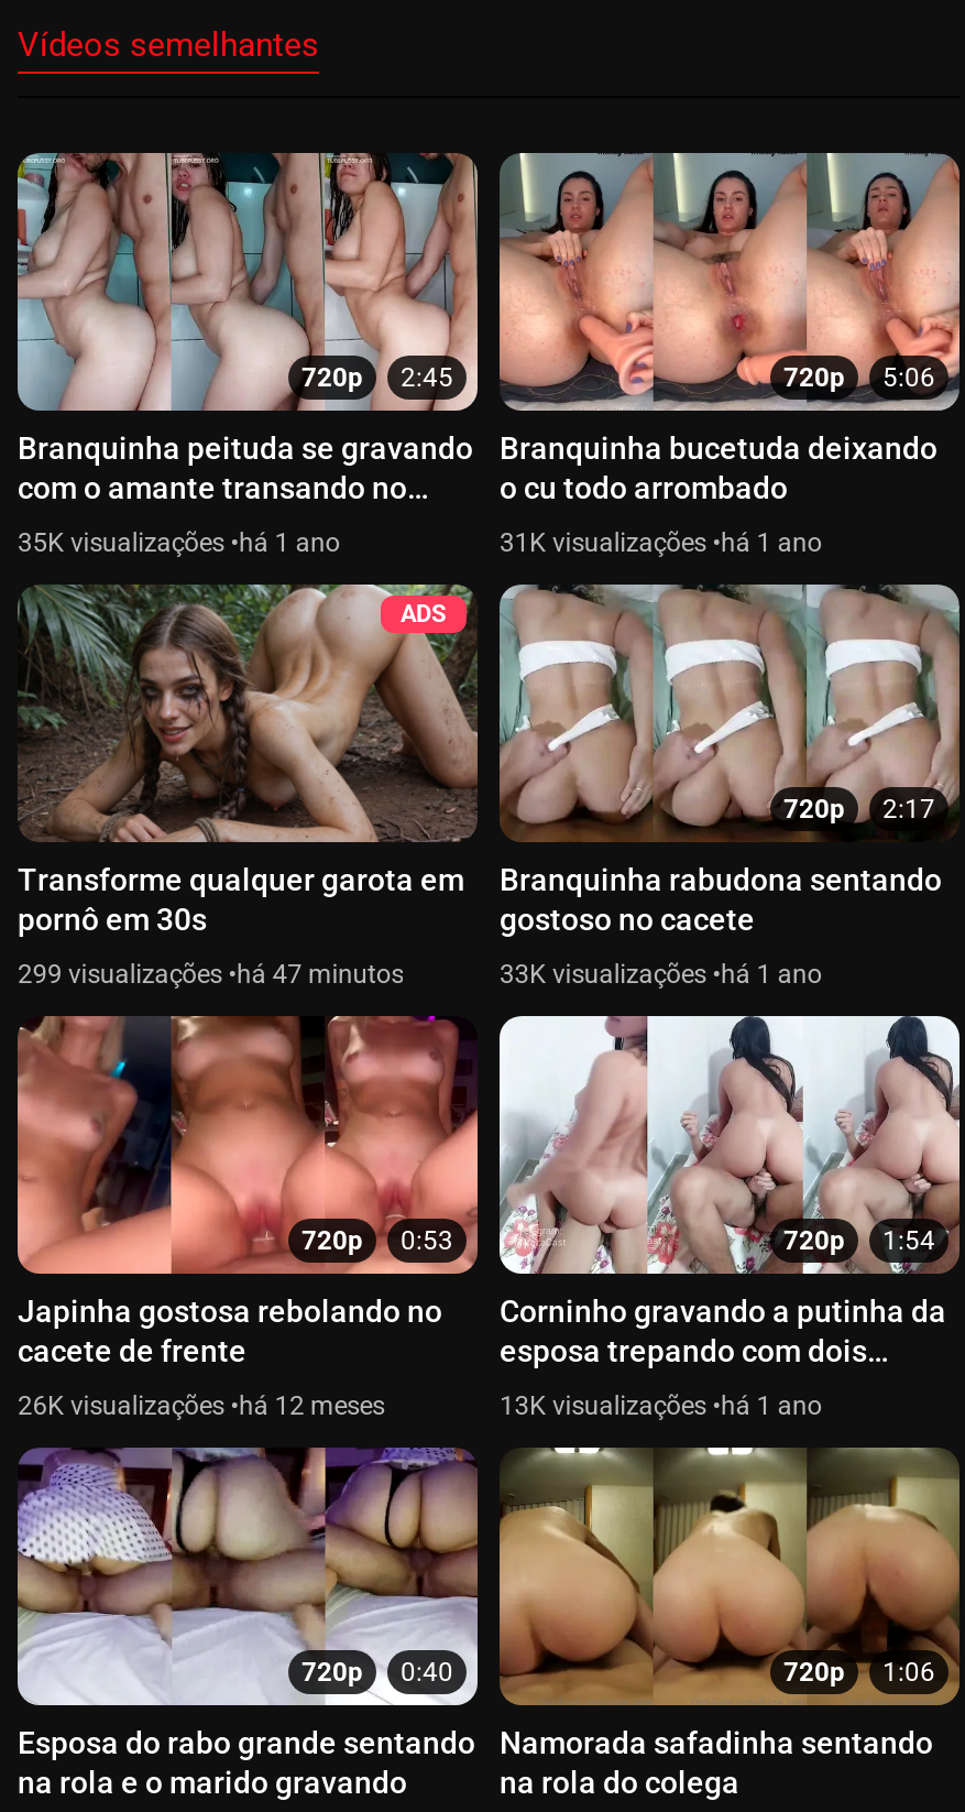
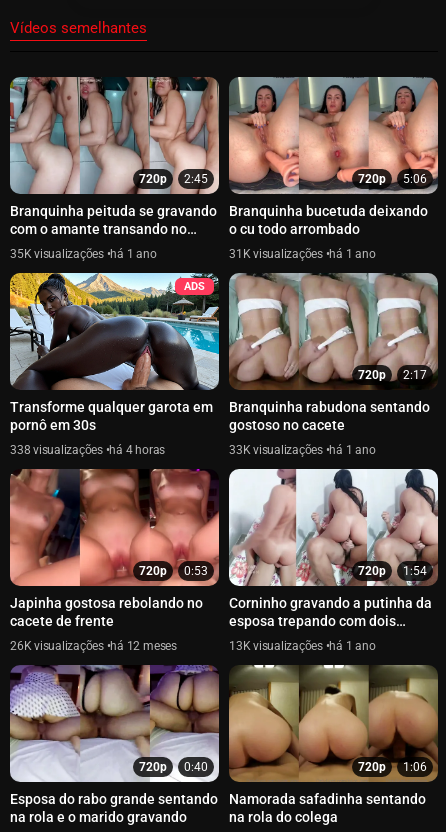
[18,582,480,842] [image] -> [9,272,220,391] [image]
[18,959,62,990] 299 -> [10,443,30,457] 338
[237,959,403,990] há 47 minutos -> [109,443,165,457] há 4 horas

